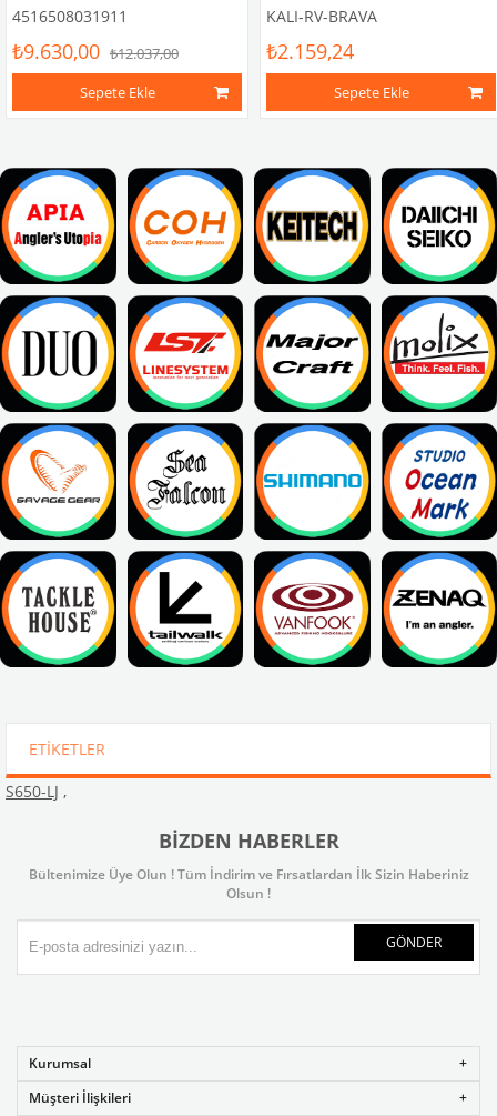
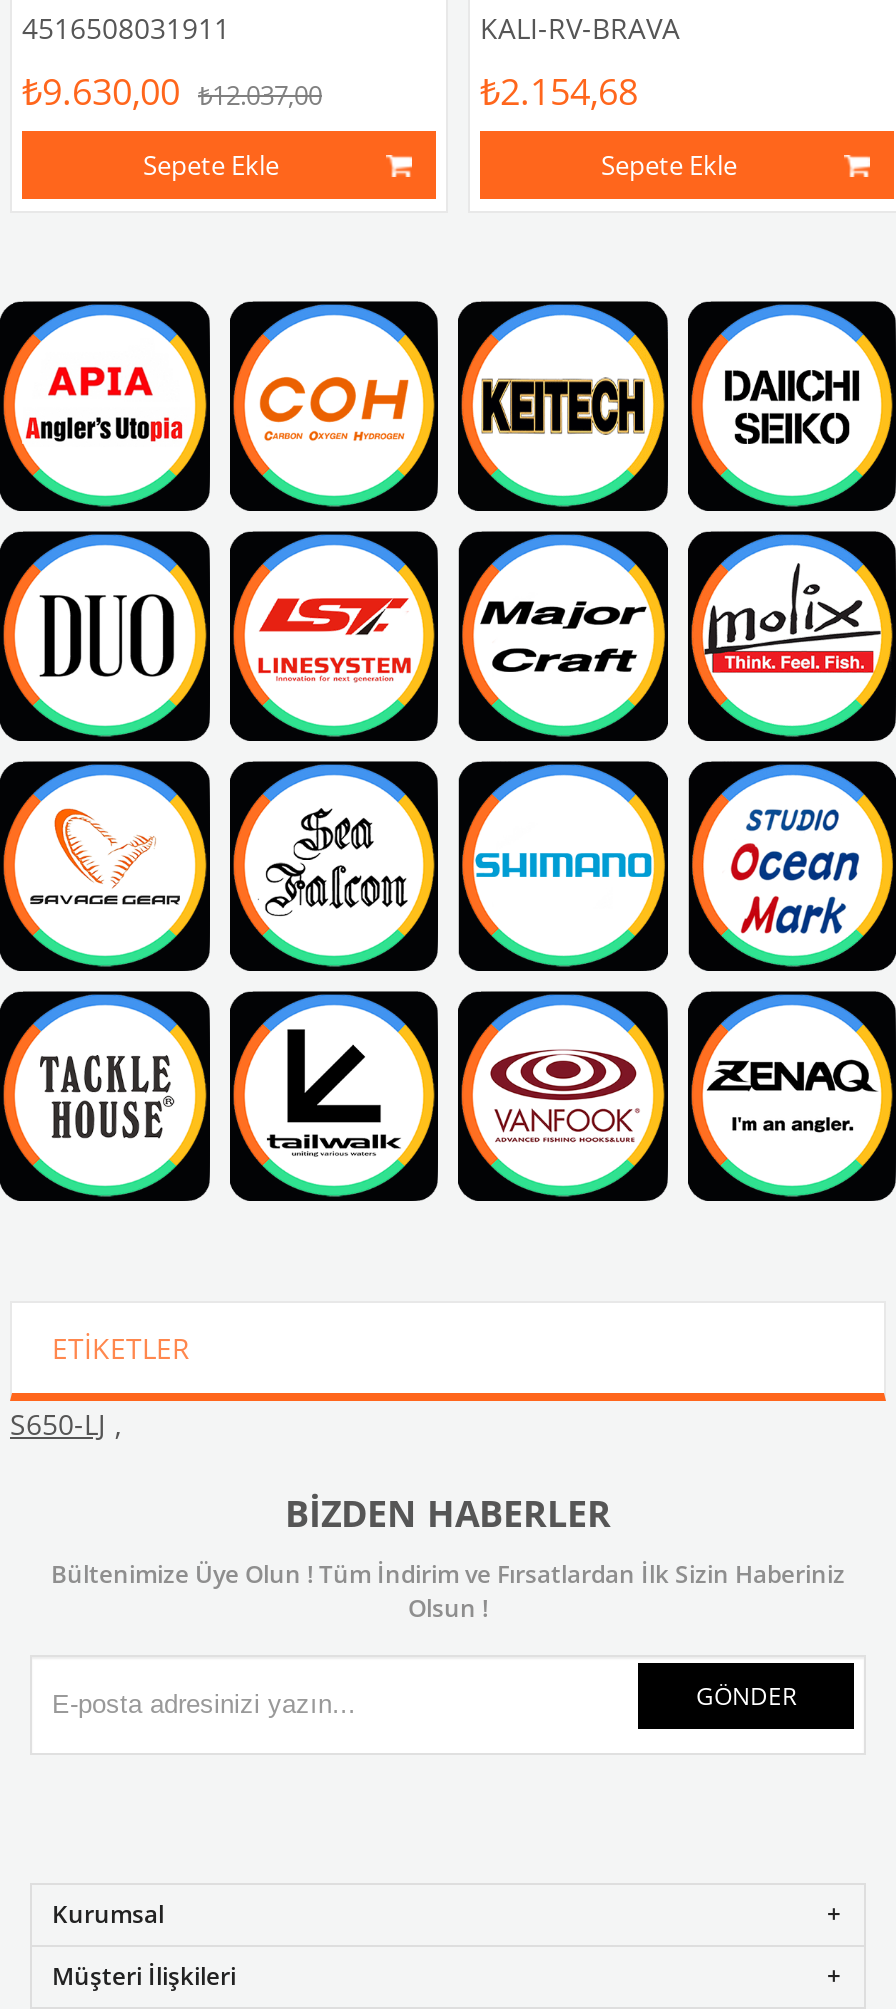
[266,38,354,65] ₺2.159,24 -> [480,67,638,115] ₺2.154,68

